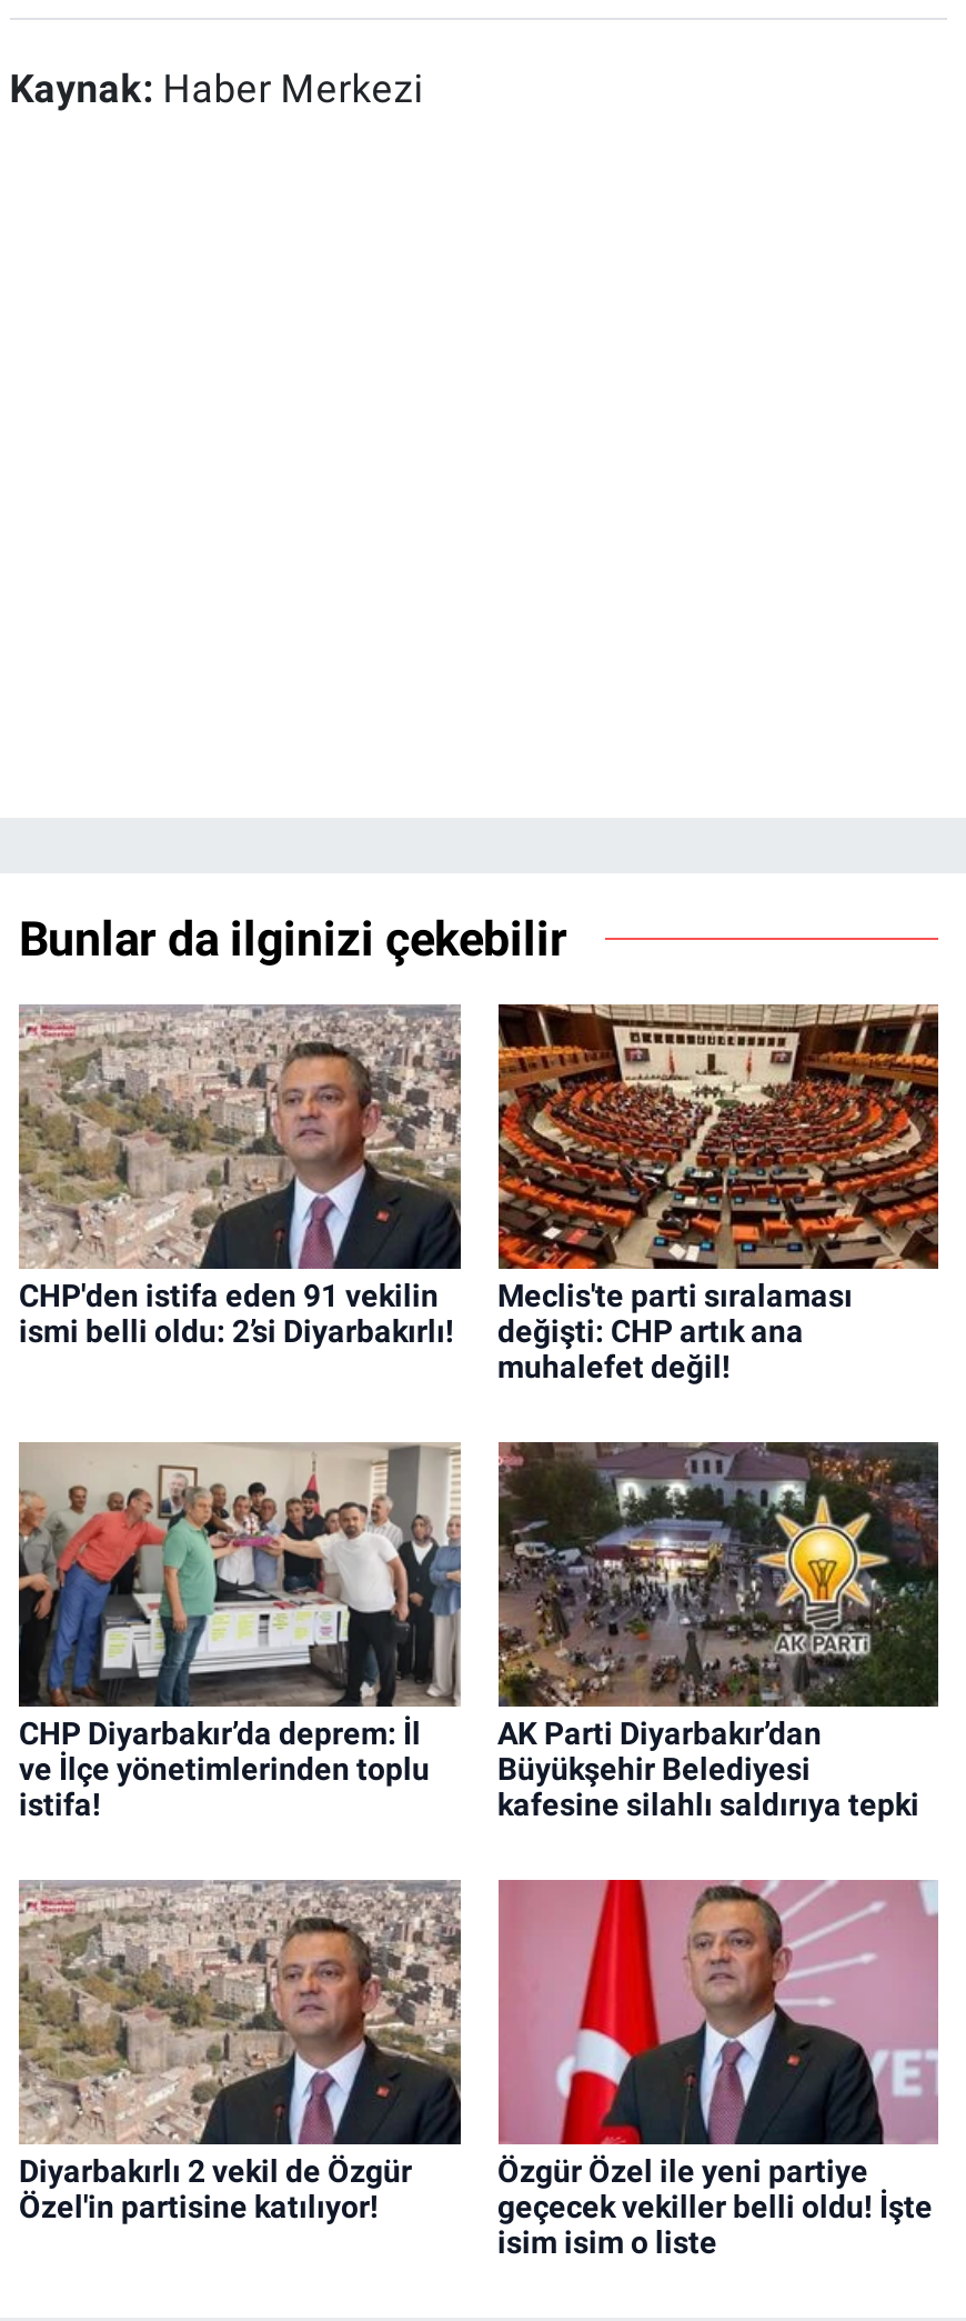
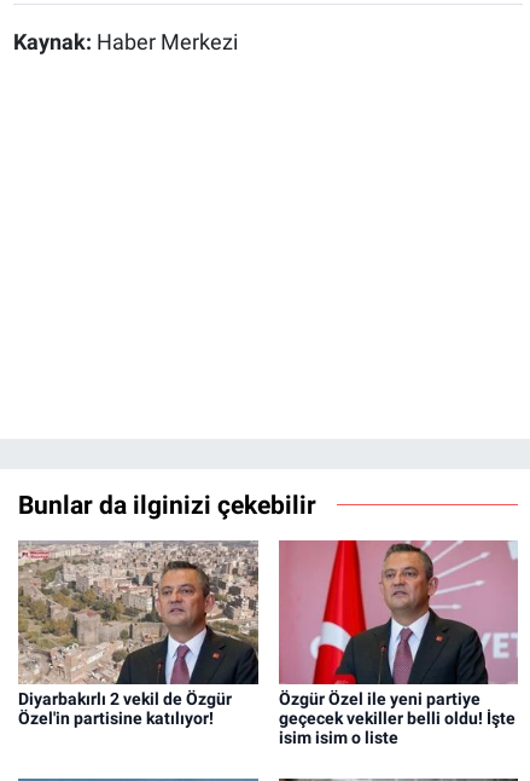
[496,1002,940,1385] [image] | Meclis'te parti sıralaması | değişti: CHP artık ana | muhalefet değil! -> none
[19,1278,454,1349] CHP'den istifa eden 91 vekilin | ismi belli oldu: 2’si Diyarbakırlı! -> none
[17,1442,461,1823] [image] | CHP Diyarbakır’da deprem: İl | ve İlçe yönetimlerinden toplu | istifa! -> none
[497,1442,938,1823] [image] | AK Parti Diyarbakır’dan | Büyükşehir Belediyesi | kafesine silahlı saldırıya tepki -> none

